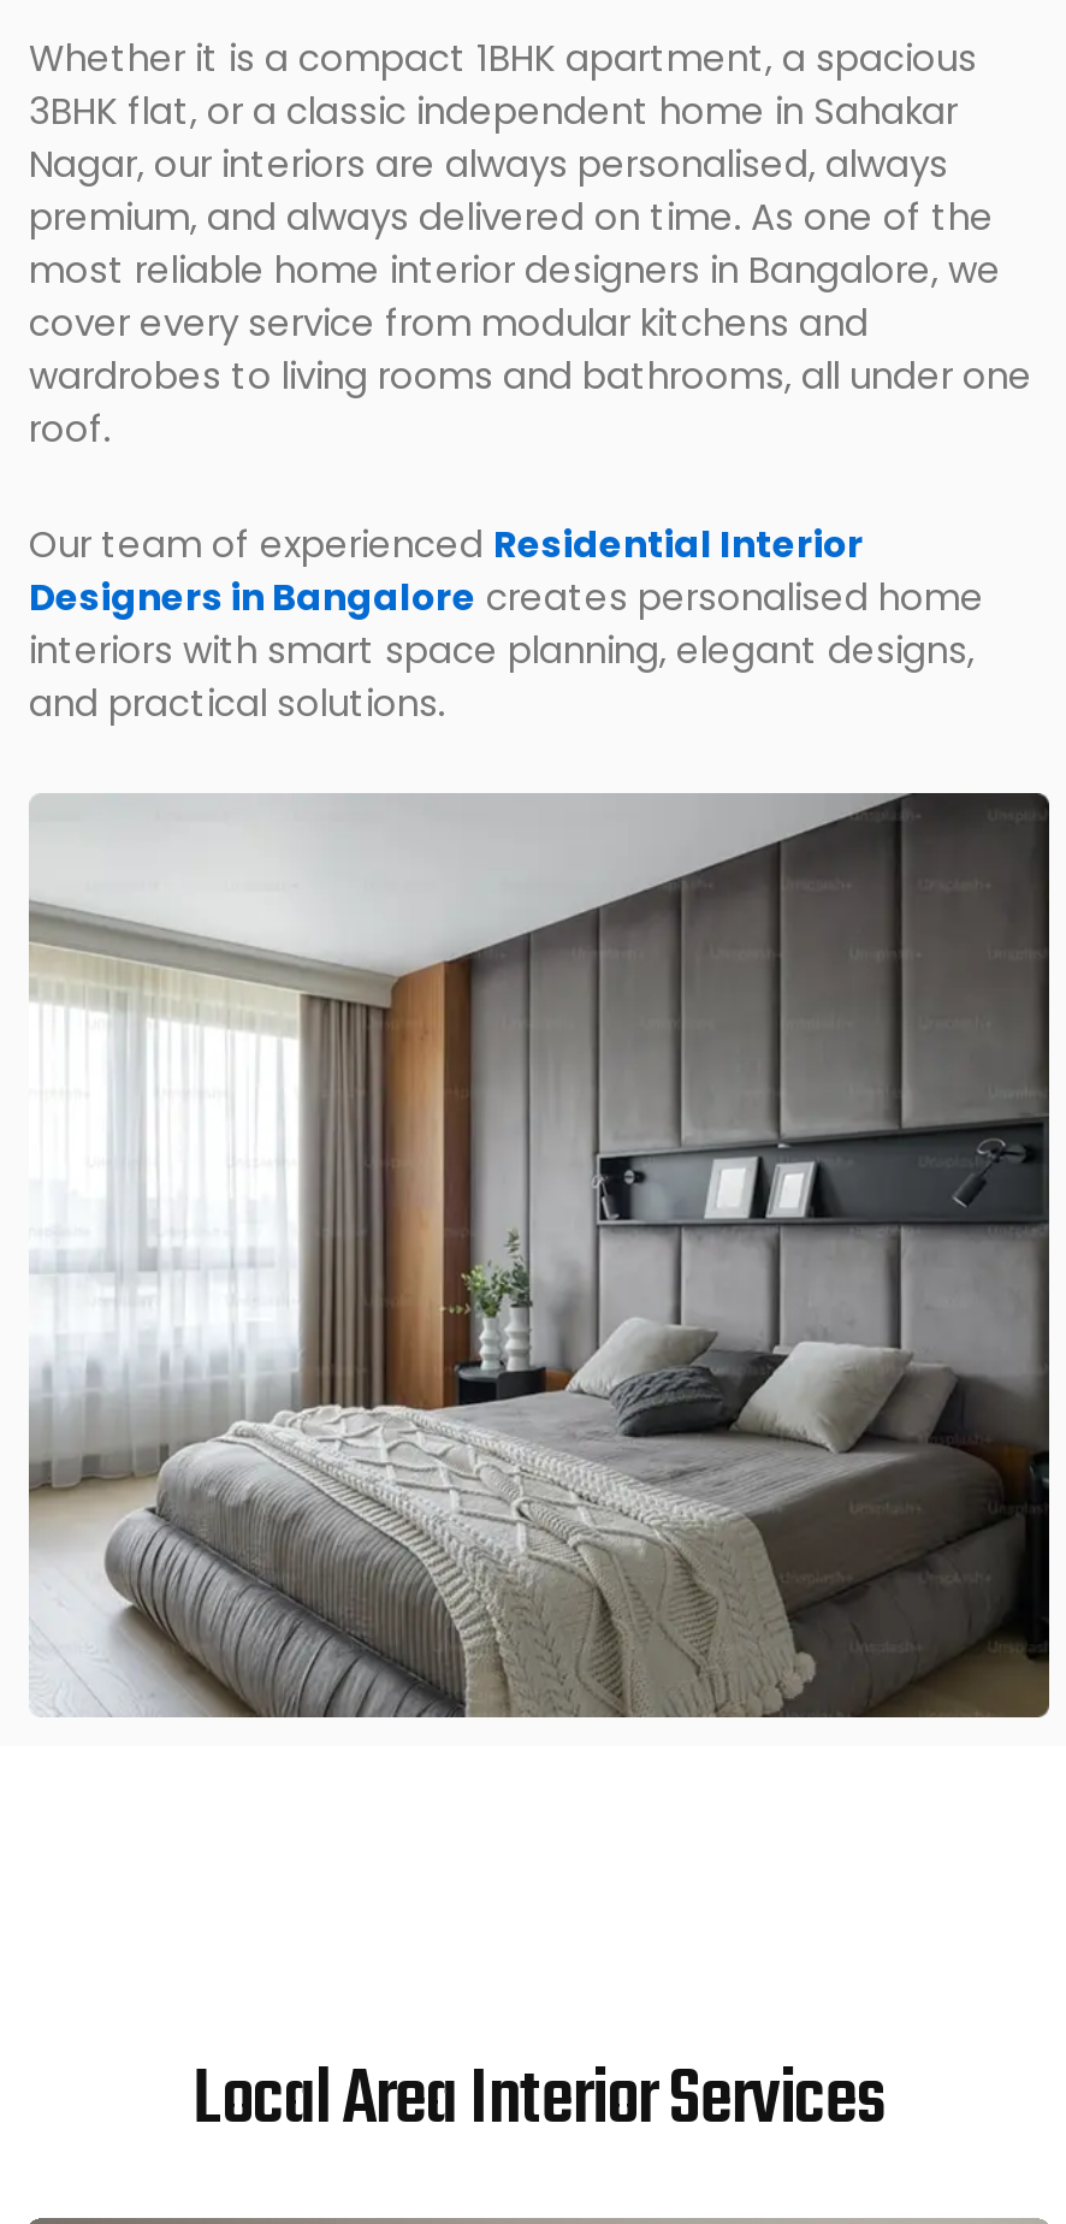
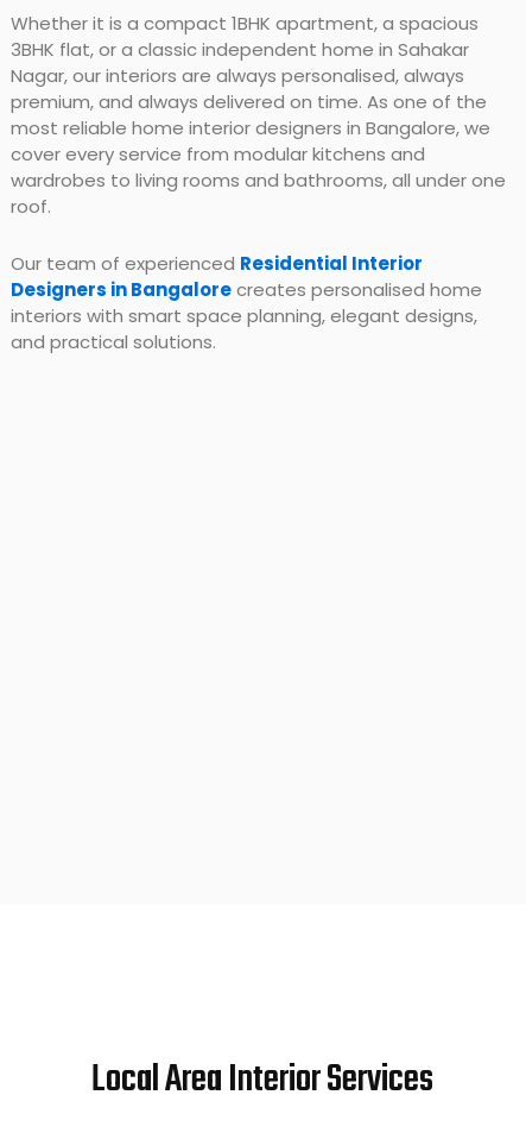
[26,791,1052,1720] [image] -> none

